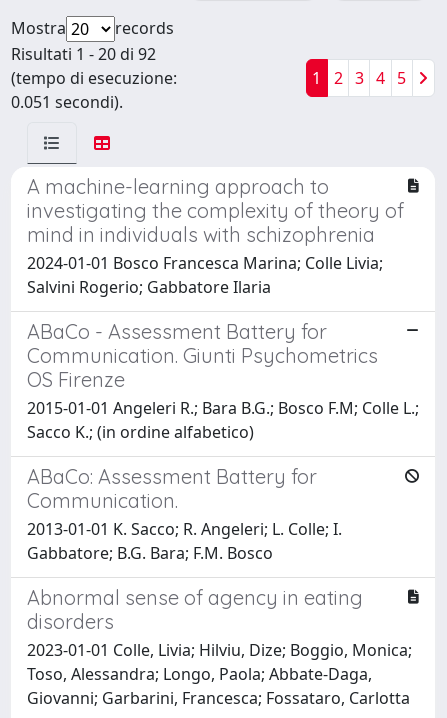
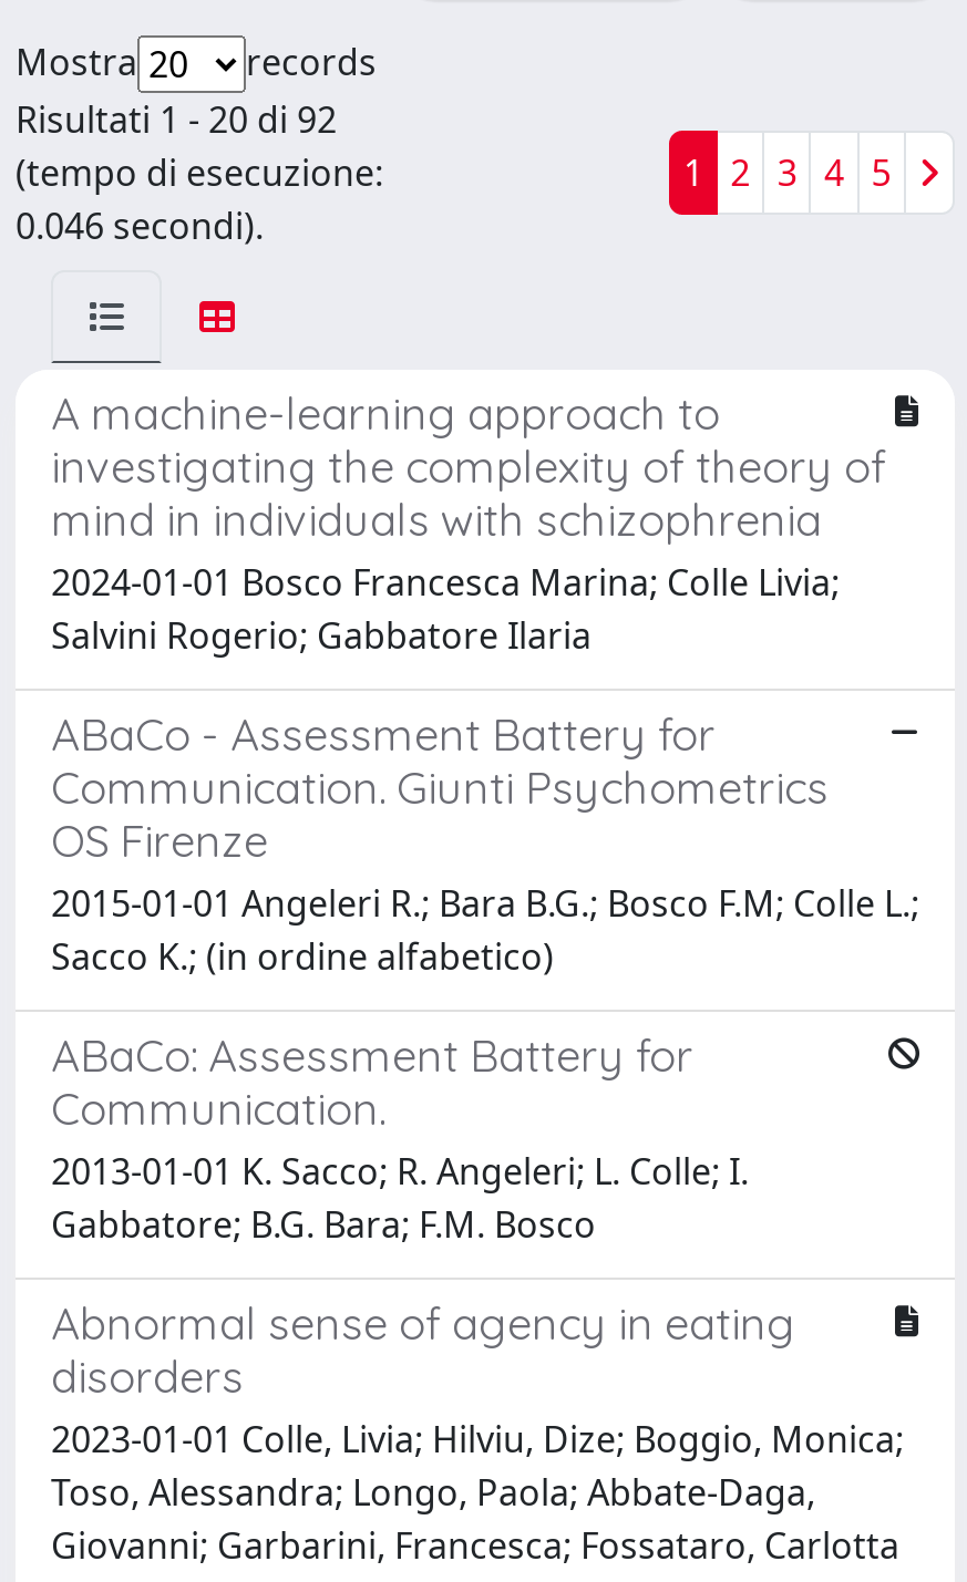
[11,91,123,113] 0.051 secondi). -> [16,201,264,250] 0.046 secondi).

